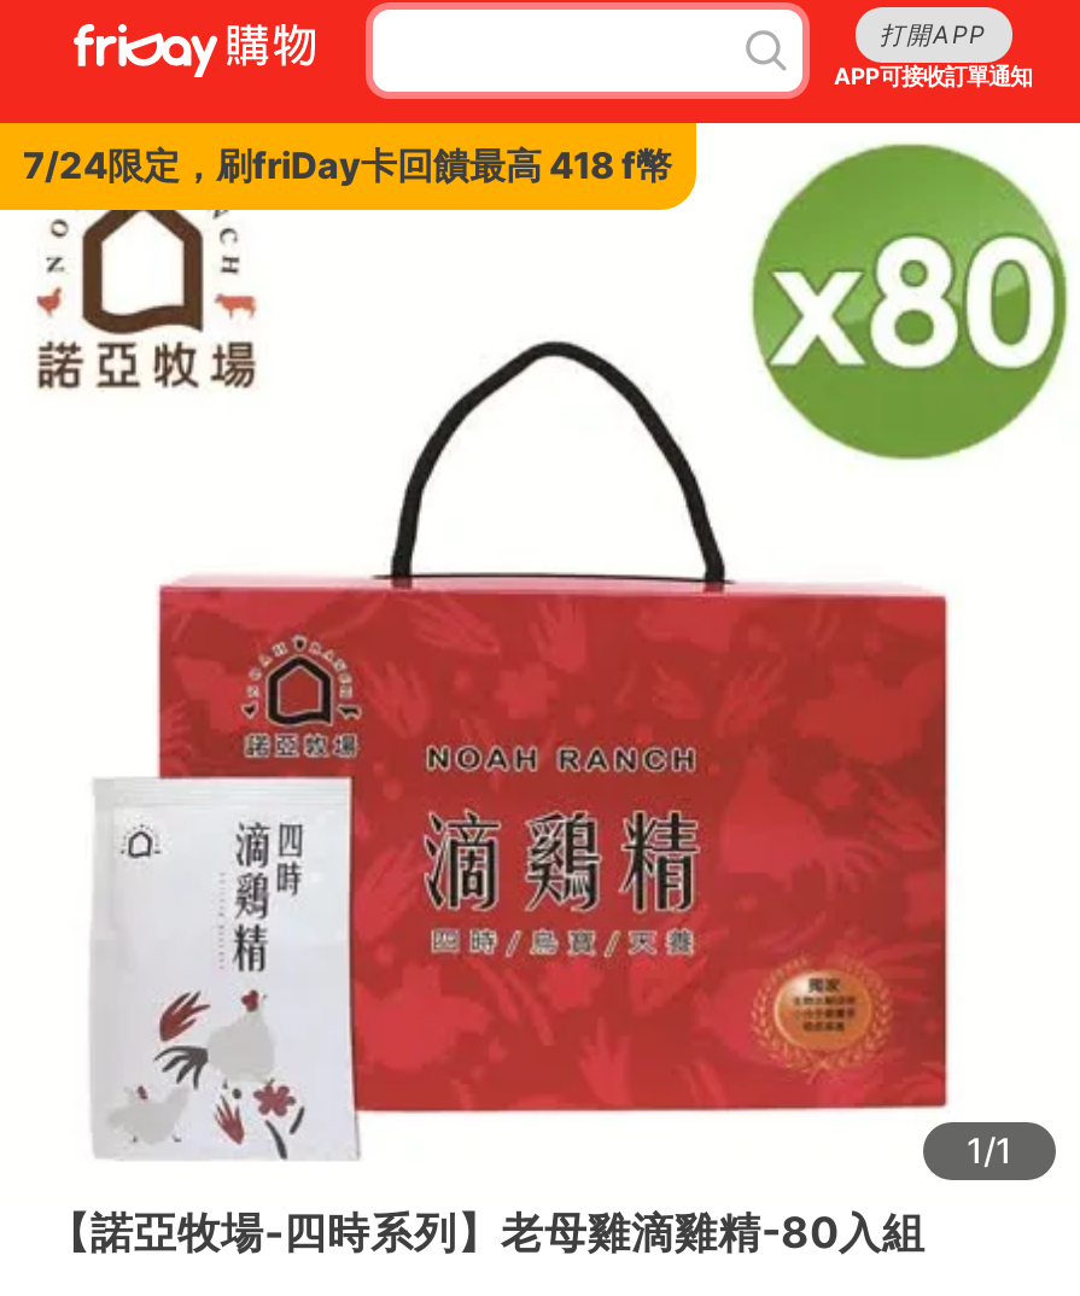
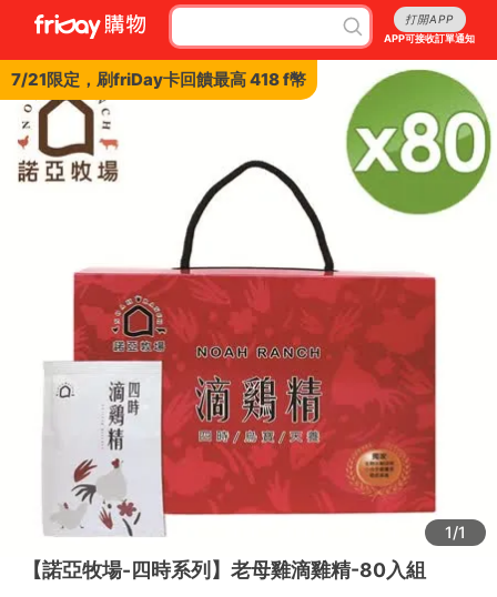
[23,142,672,188] 7/24限定，刷friDay卡回饋最高 418 f幣 -> [11,69,306,90] 7/21限定，刷friDay卡回饋最高 418 f幣

